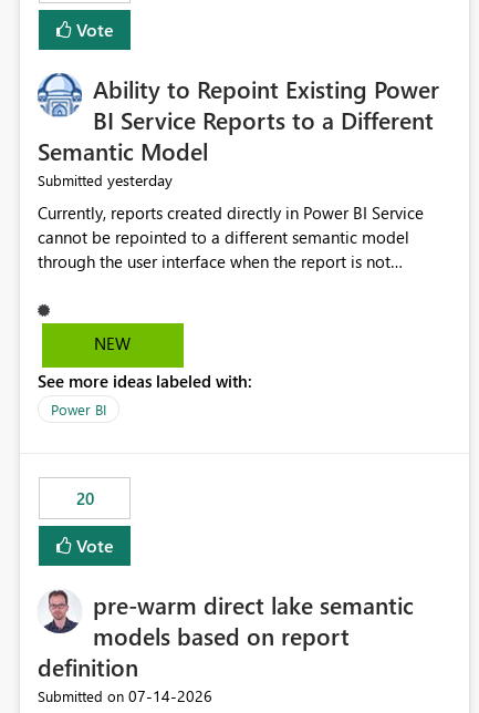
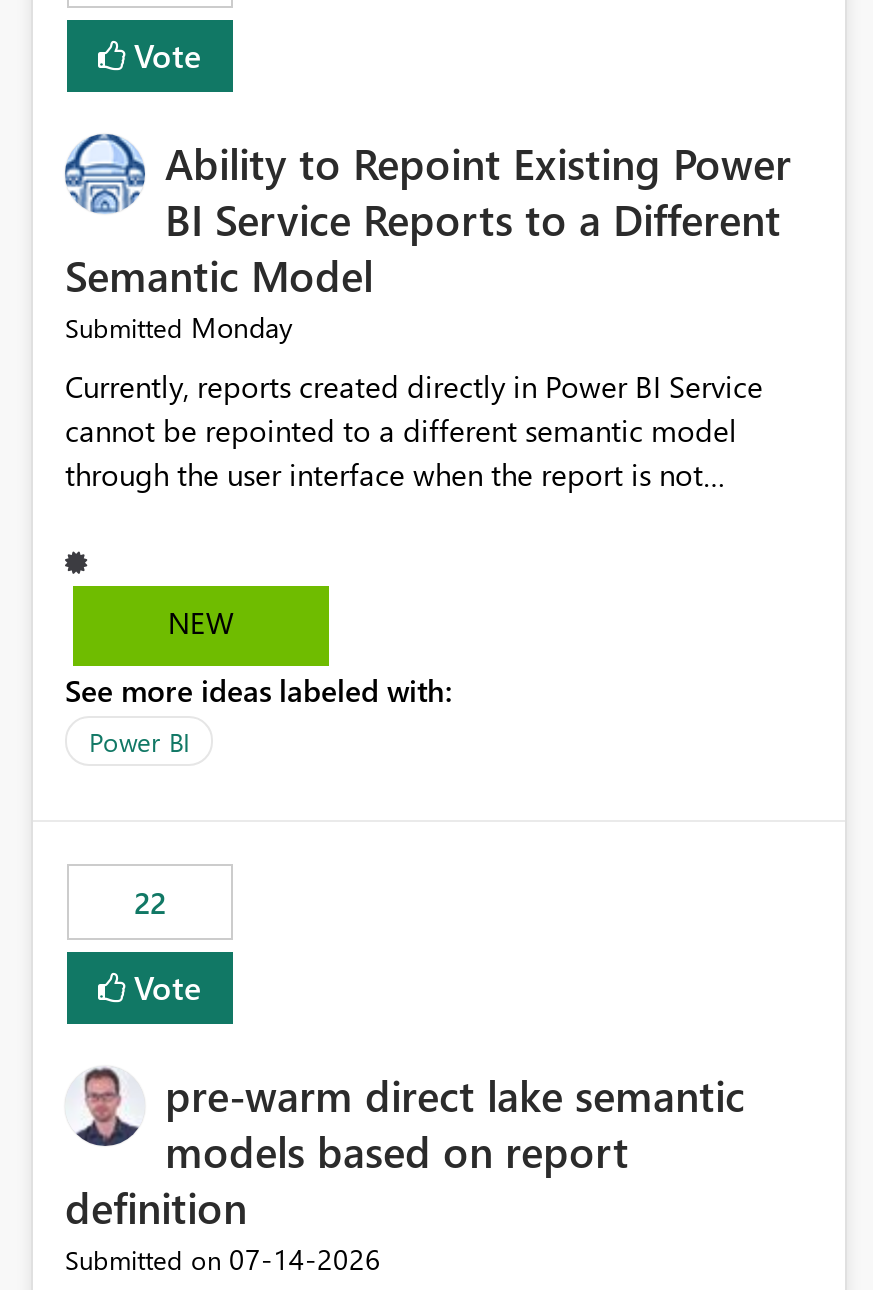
[38,170,173,191] Submitted yesterday -> [65,309,293,347] Submitted Monday
[76,488,93,510] 20 -> [134,883,166,923] 22

